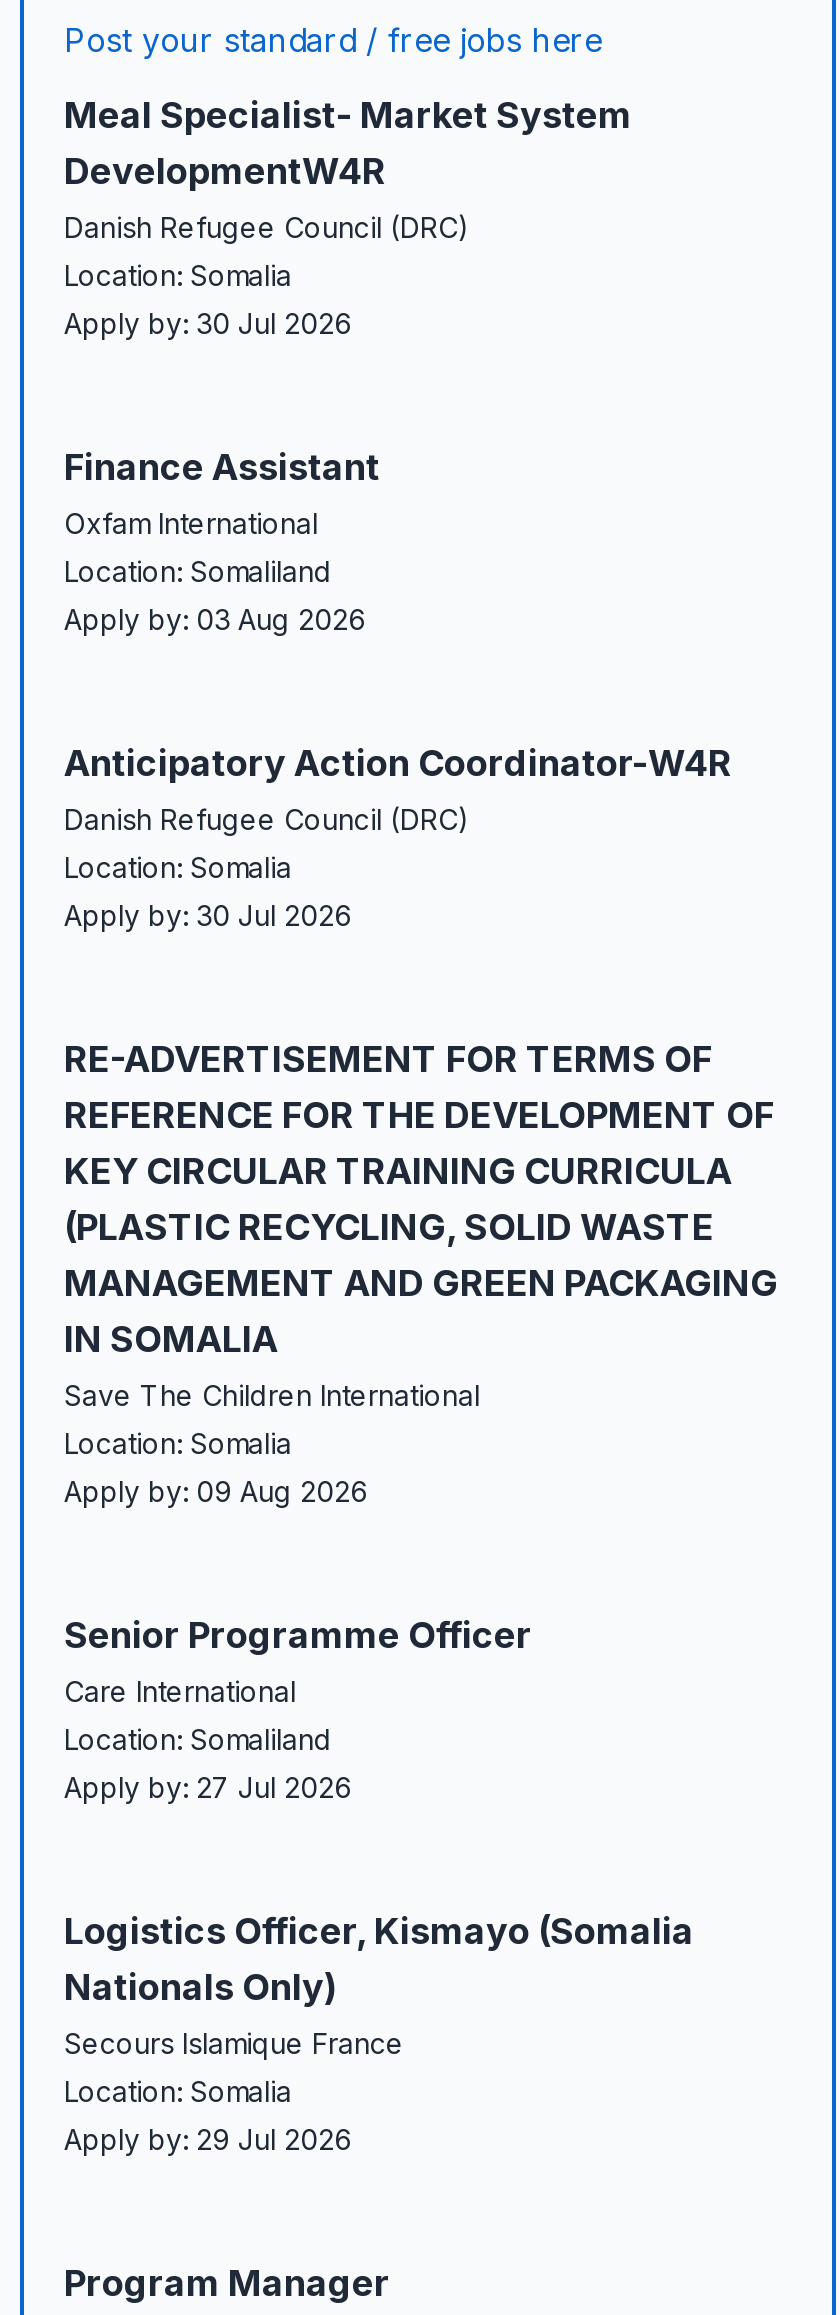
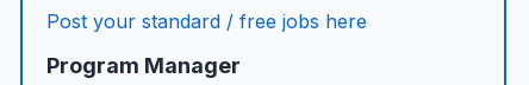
[64,95,632,341] Meal Specialist- Market System | DevelopmentW4R | Danish Refugee Council (DRC) | Location: Somalia | Apply by: 30 Jul 2026 -> none
[64,447,380,637] Finance Assistant | Oxfam International | Location: Somaliland | Apply by: 03 Aug 2026 -> none
[64,743,732,933] Anticipatory Action Coordinator-W4R | Danish Refugee Council (DRC) | Location: Somalia | Apply by: 30 Jul 2026 -> none
[64,1039,778,1509] RE-ADVERTISEMENT FOR TERMS OF | REFERENCE FOR THE DEVELOPMENT OF | KEY CIRCULAR TRAINING CURRICULA | (PLASTIC RECYCLING, SOLID WASTE | MANAGEMENT AND GREEN PACKAGING | IN SOMALIA | Save The Children International | Location: Somalia | Apply by: 09 Aug 2026 -> none
[64,1615,532,1805] Senior Programme Officer | Care International | Location: Somaliland | Apply by: 27 Jul 2026 -> none
[64,1911,694,2157] Logistics Officer, Kismayo (Somalia | Nationals Only) | Secours Islamique France | Location: Somalia | Apply by: 29 Jul 2026 -> none

